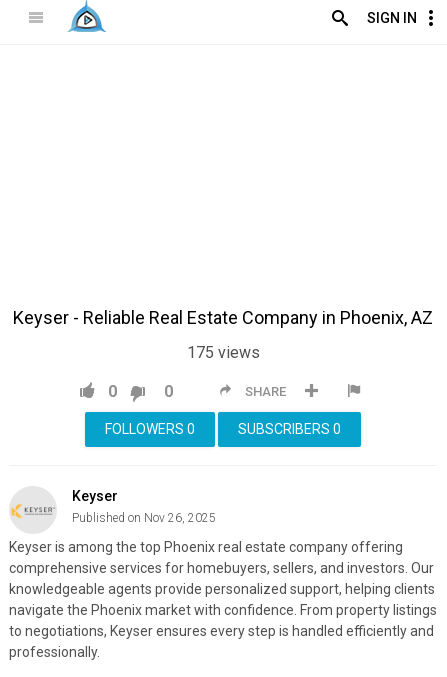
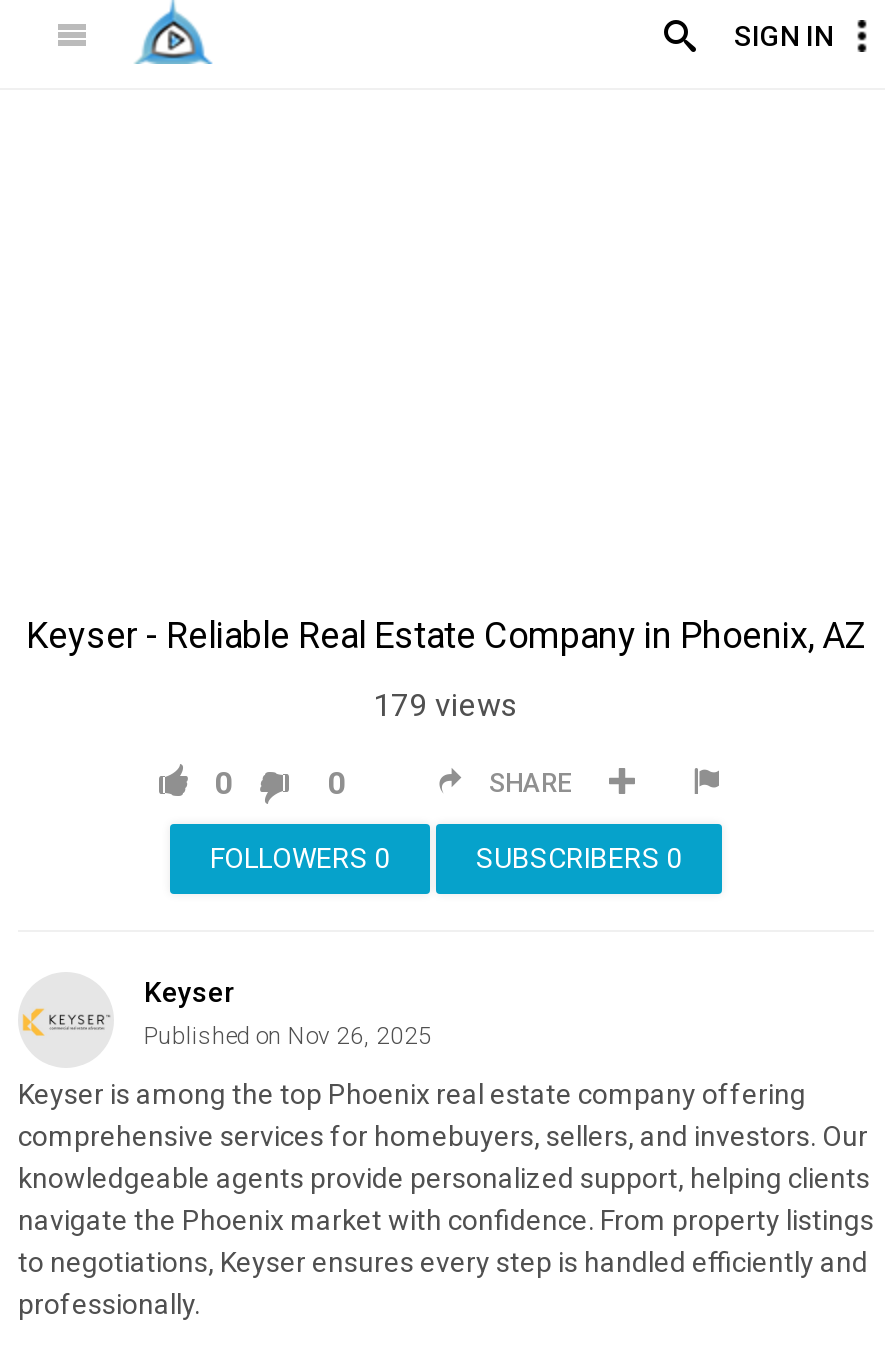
[186,343,259,362] 175 views -> [373,686,519,724] 179 views

